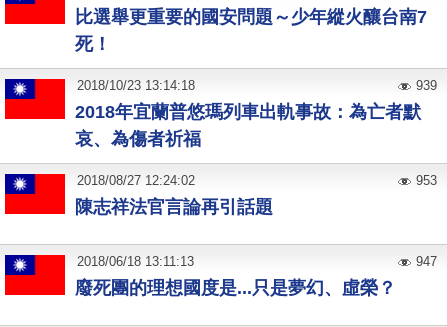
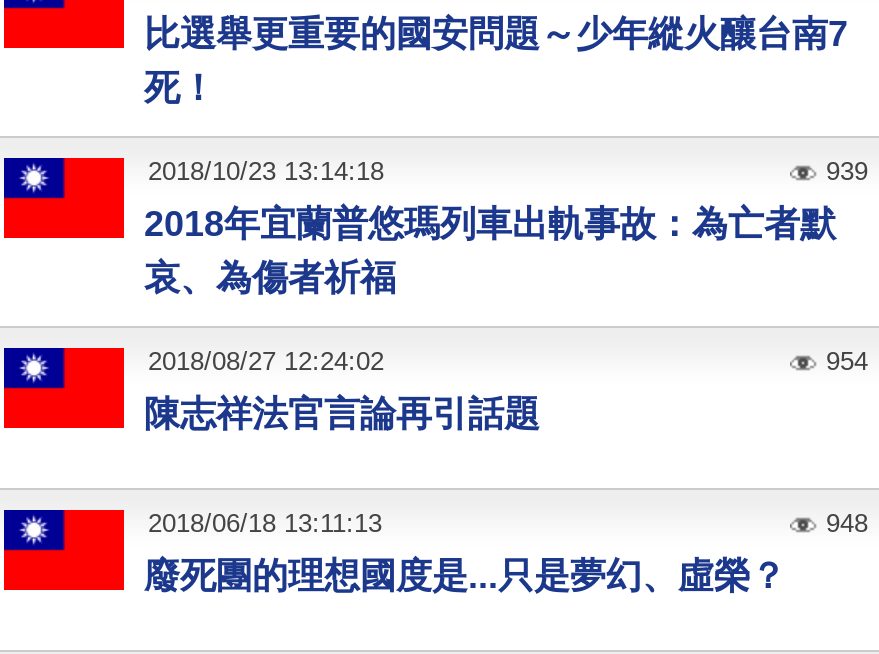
[416,173,437,188] 953 -> [826,346,868,376] 954
[416,254,437,269] 947 -> [826,508,868,538] 948

